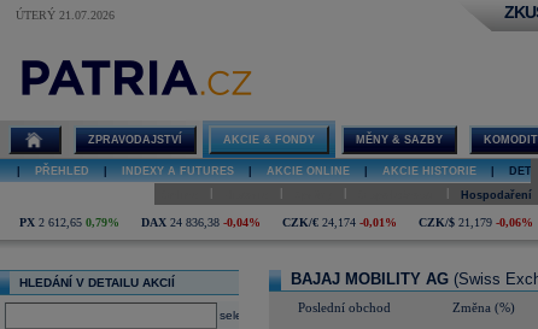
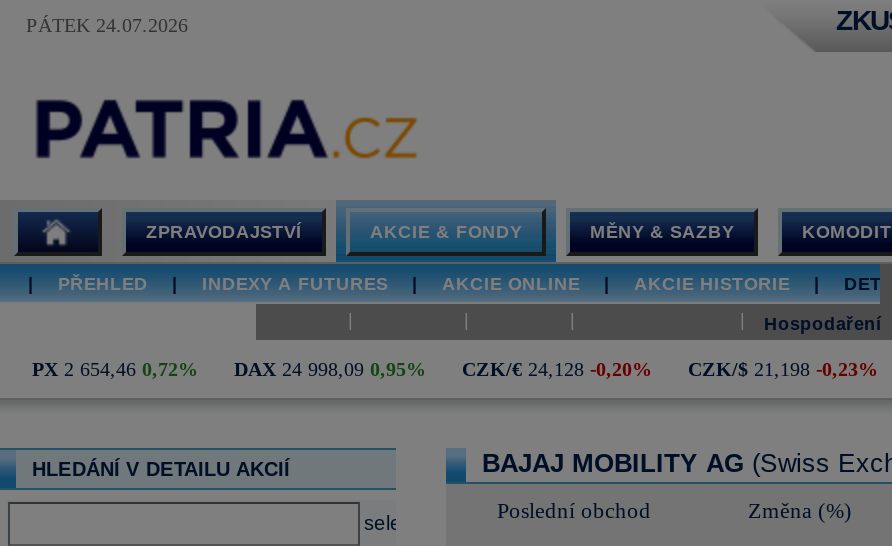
[16,8,115,22] ÚTERÝ 21.07.2026 -> [26,14,188,36] PÁTEK 24.07.2026
[19,216,119,229] PX 2 612,65 0,79% -> [32,358,198,380] PX 2 654,46 0,72%
[141,216,261,229] DAX 24 836,38 -0,04% -> [234,358,426,380] DAX 24 998,09 0,95%
[282,216,397,229] CZK/€ 24,174 -0,01% -> [462,358,652,380] CZK/€ 24,128 -0,20%
[419,216,533,229] CZK/$ 21,179 -0,06% -> [688,358,878,380] CZK/$ 21,198 -0,23%

